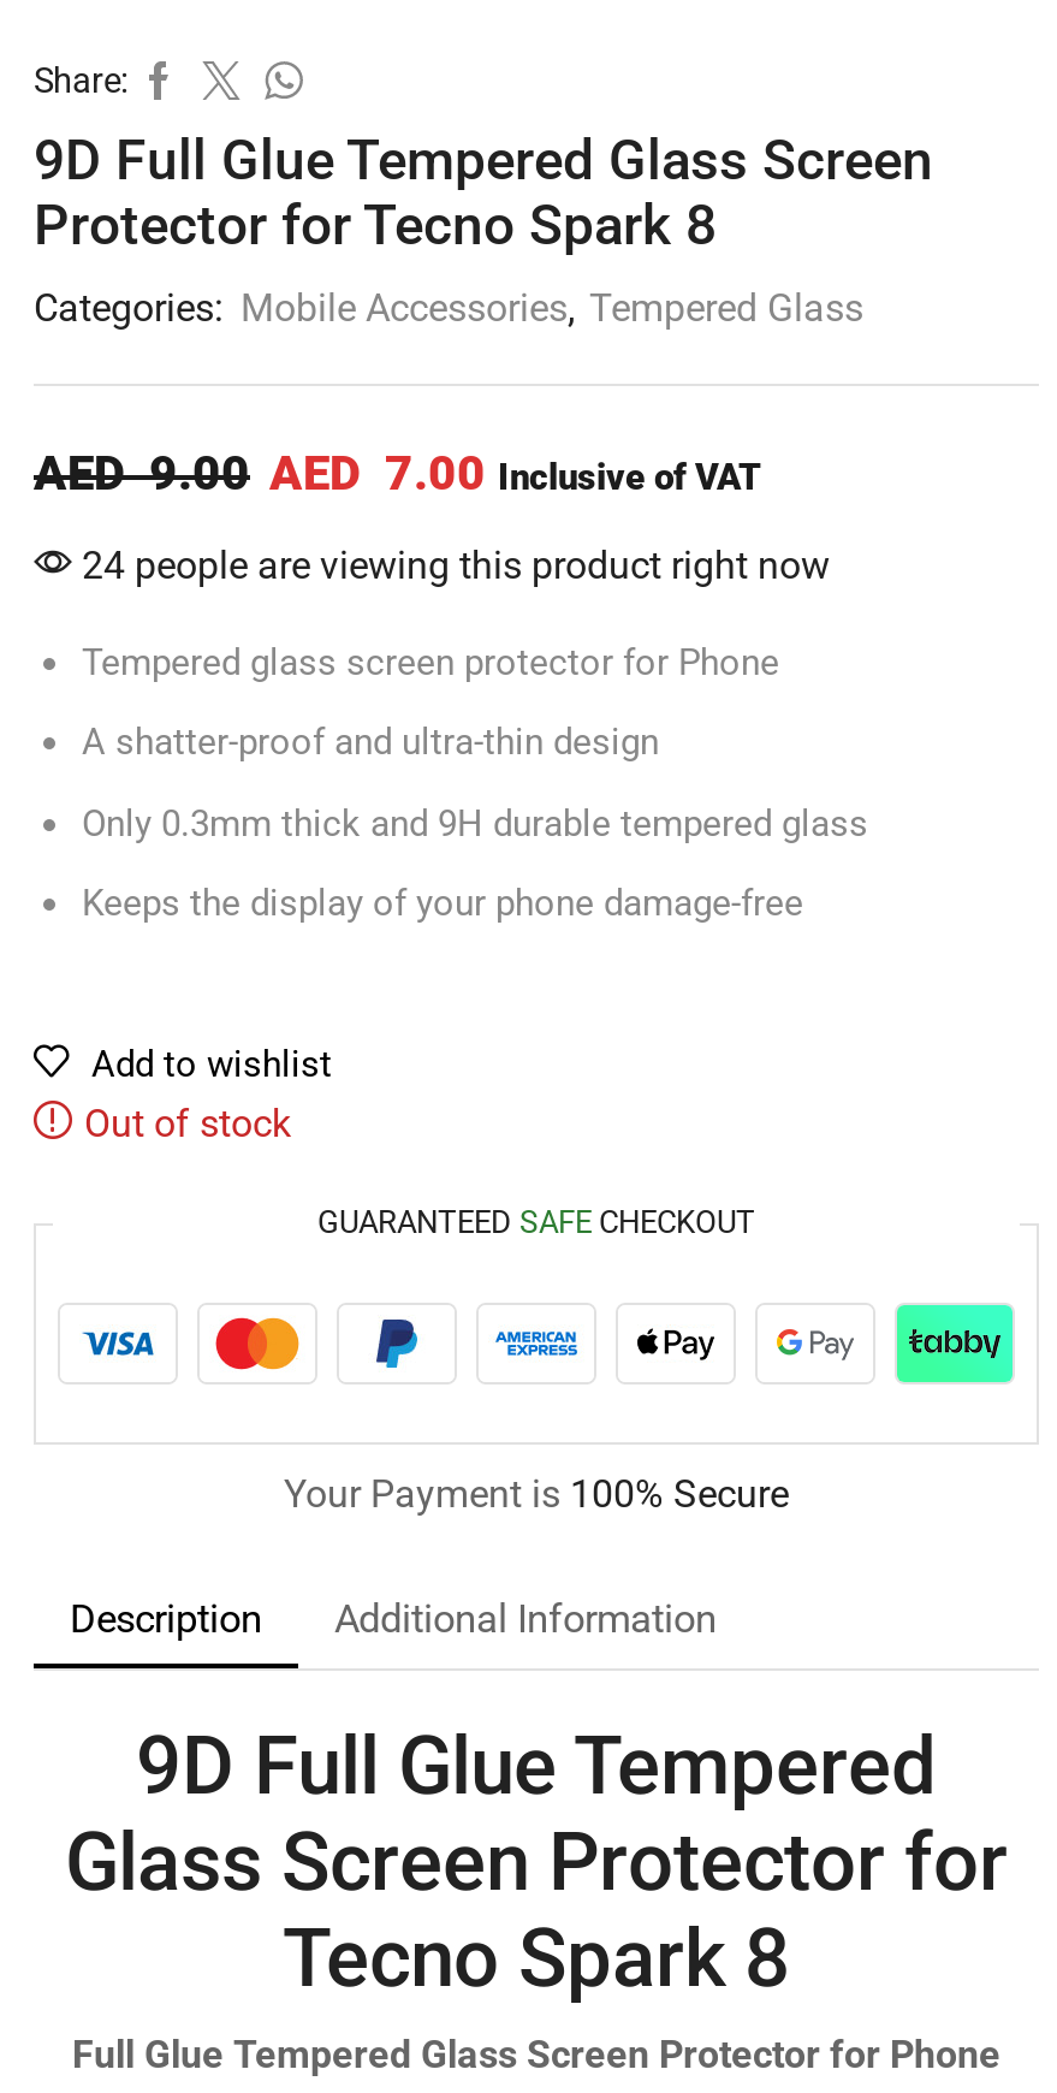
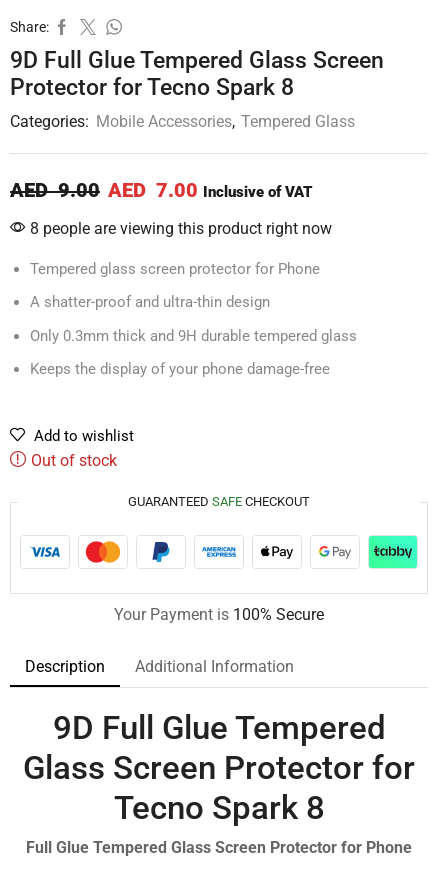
[72,542,830,588] 24 people are viewing this product right now -> [26,219,332,238] 8 people are viewing this product right now

